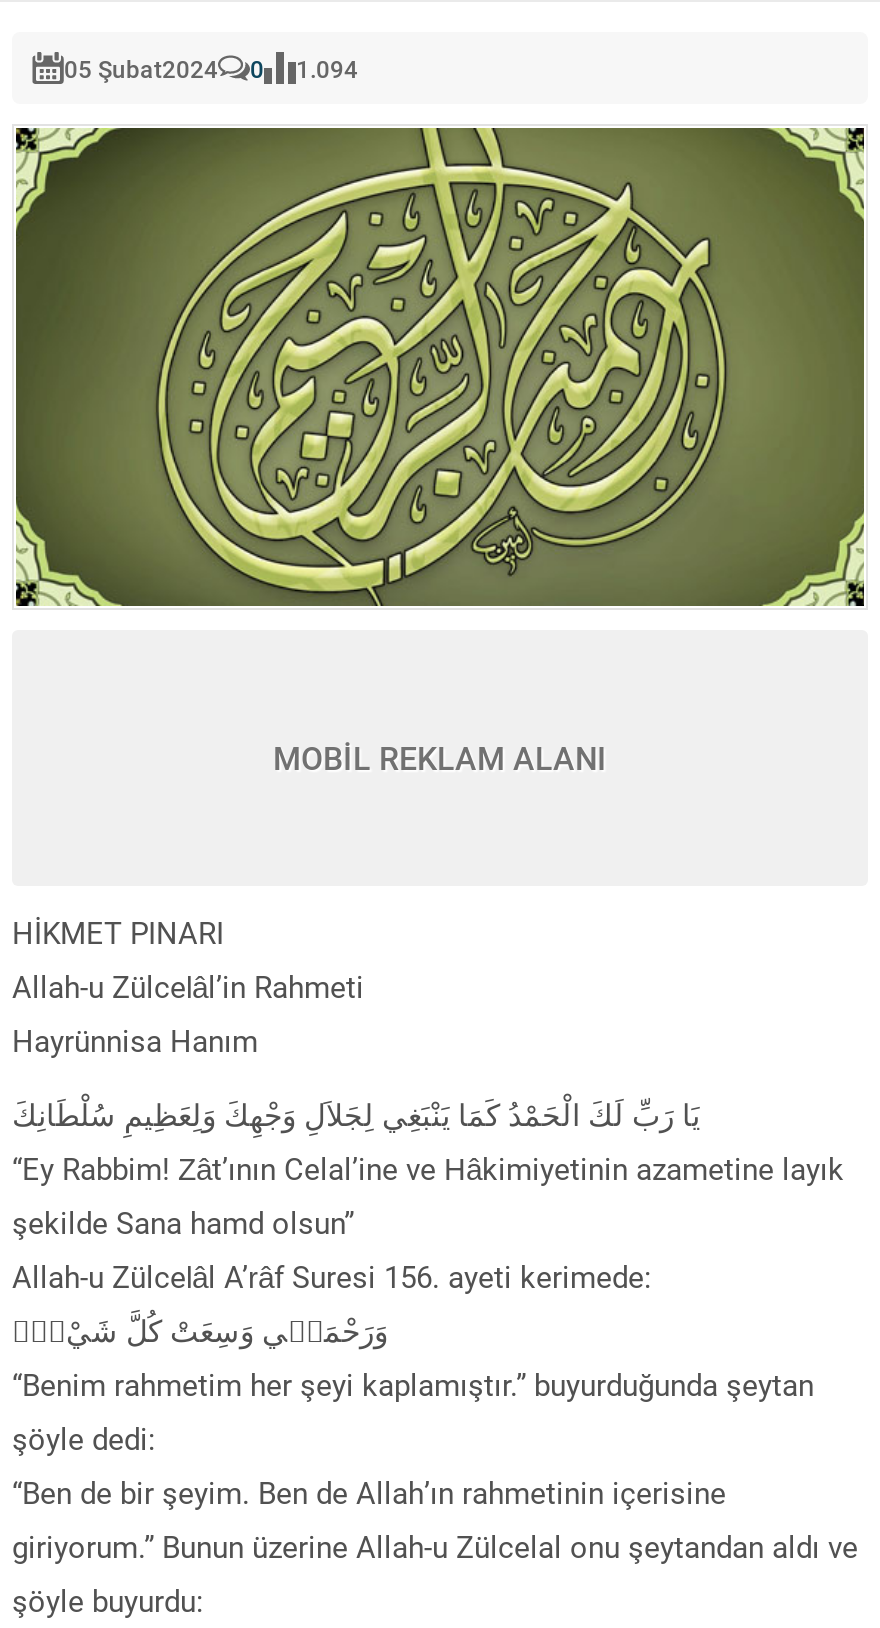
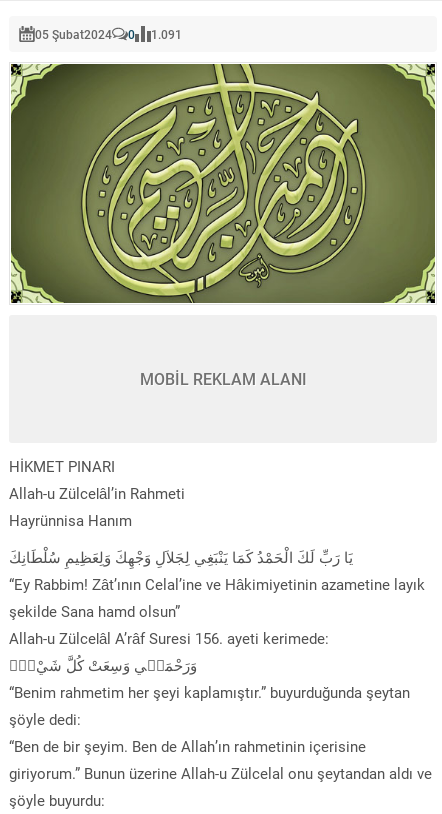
[64,52,358,84] 05 Şubat2024 0 1.094 -> [35,26,182,42] 05 Şubat2024 0 1.091

